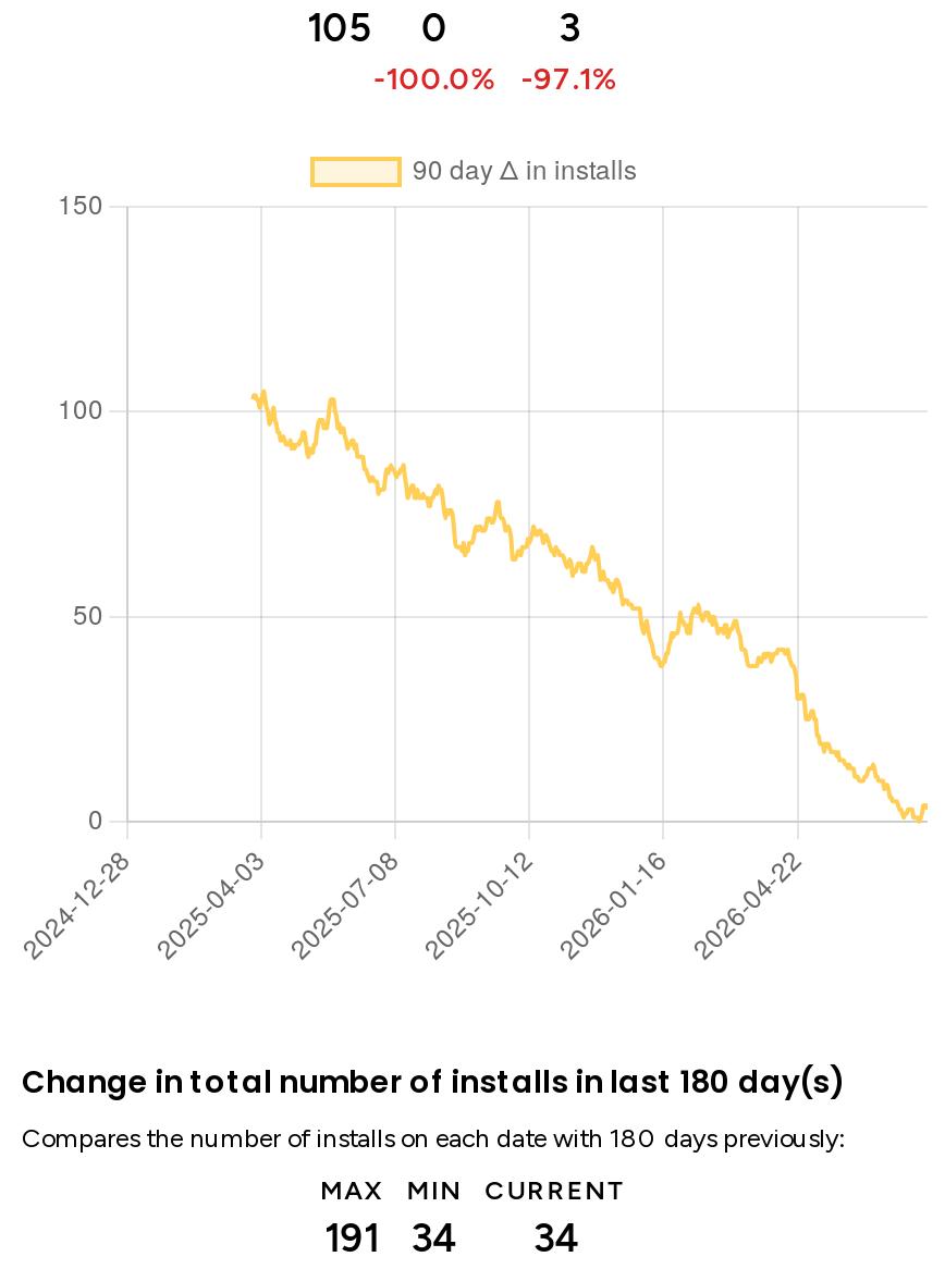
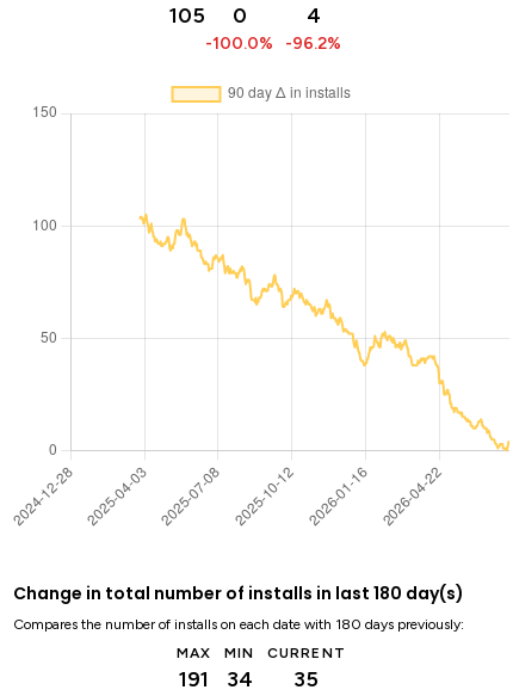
[559,4,580,52] 3 -> [306,2,320,29] 4
[373,61,618,98] -100.0% -97.1% -> [206,33,341,54] -100.0% -96.2%
[325,1215,581,1262] 191 34 34 -> [179,666,319,692] 191 34 35

